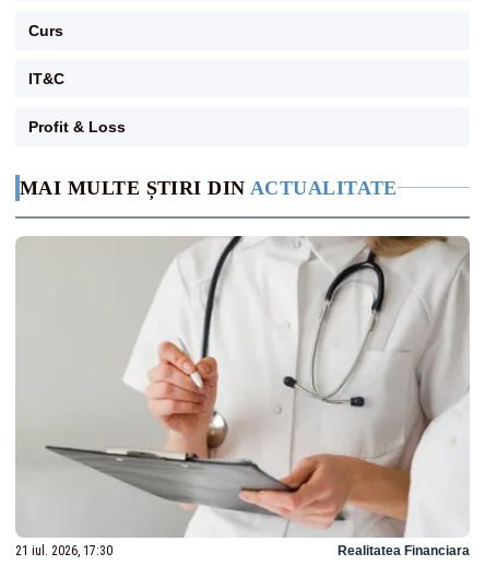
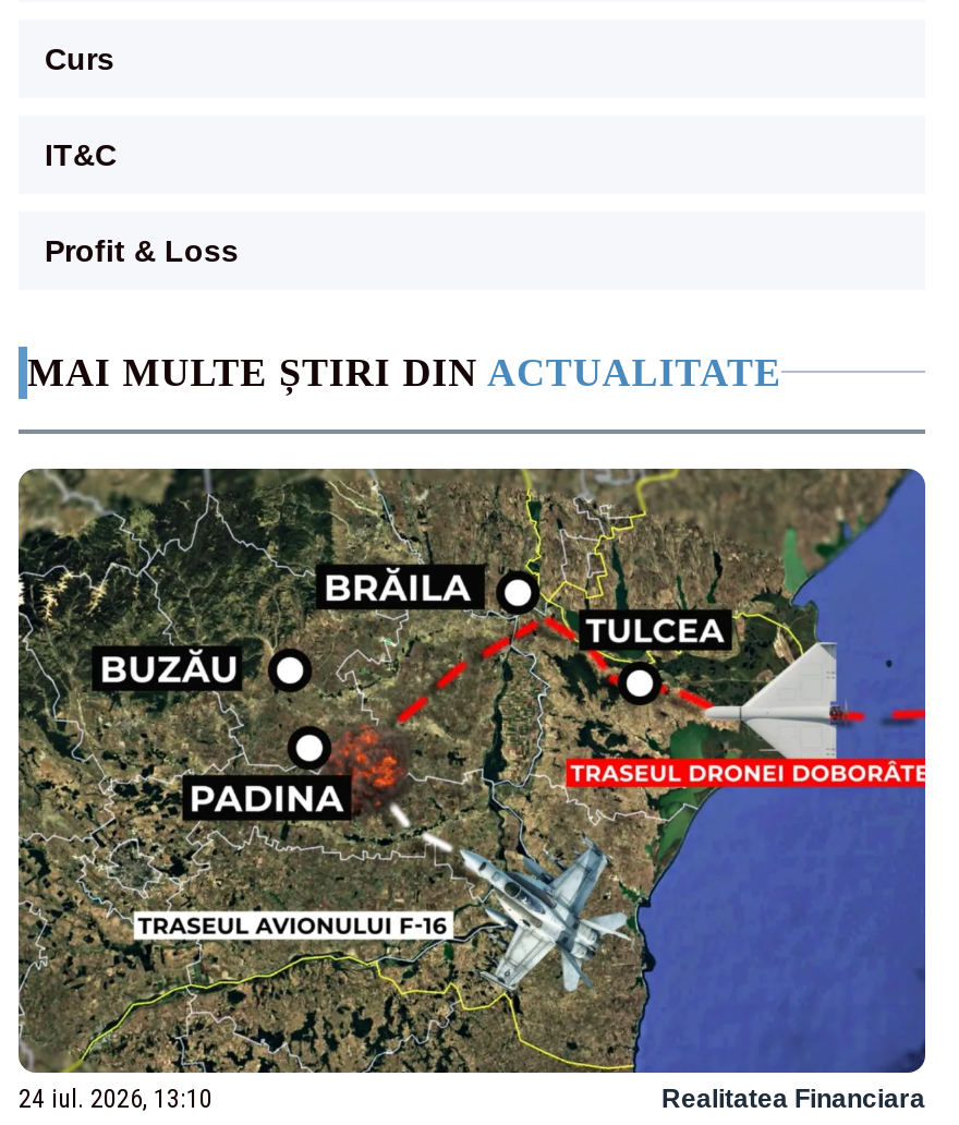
[15,235,471,559] [image] | 21 iul. 2026, 17:30 -> [16,467,927,1115] [image] | 24 iul. 2026, 13:10

